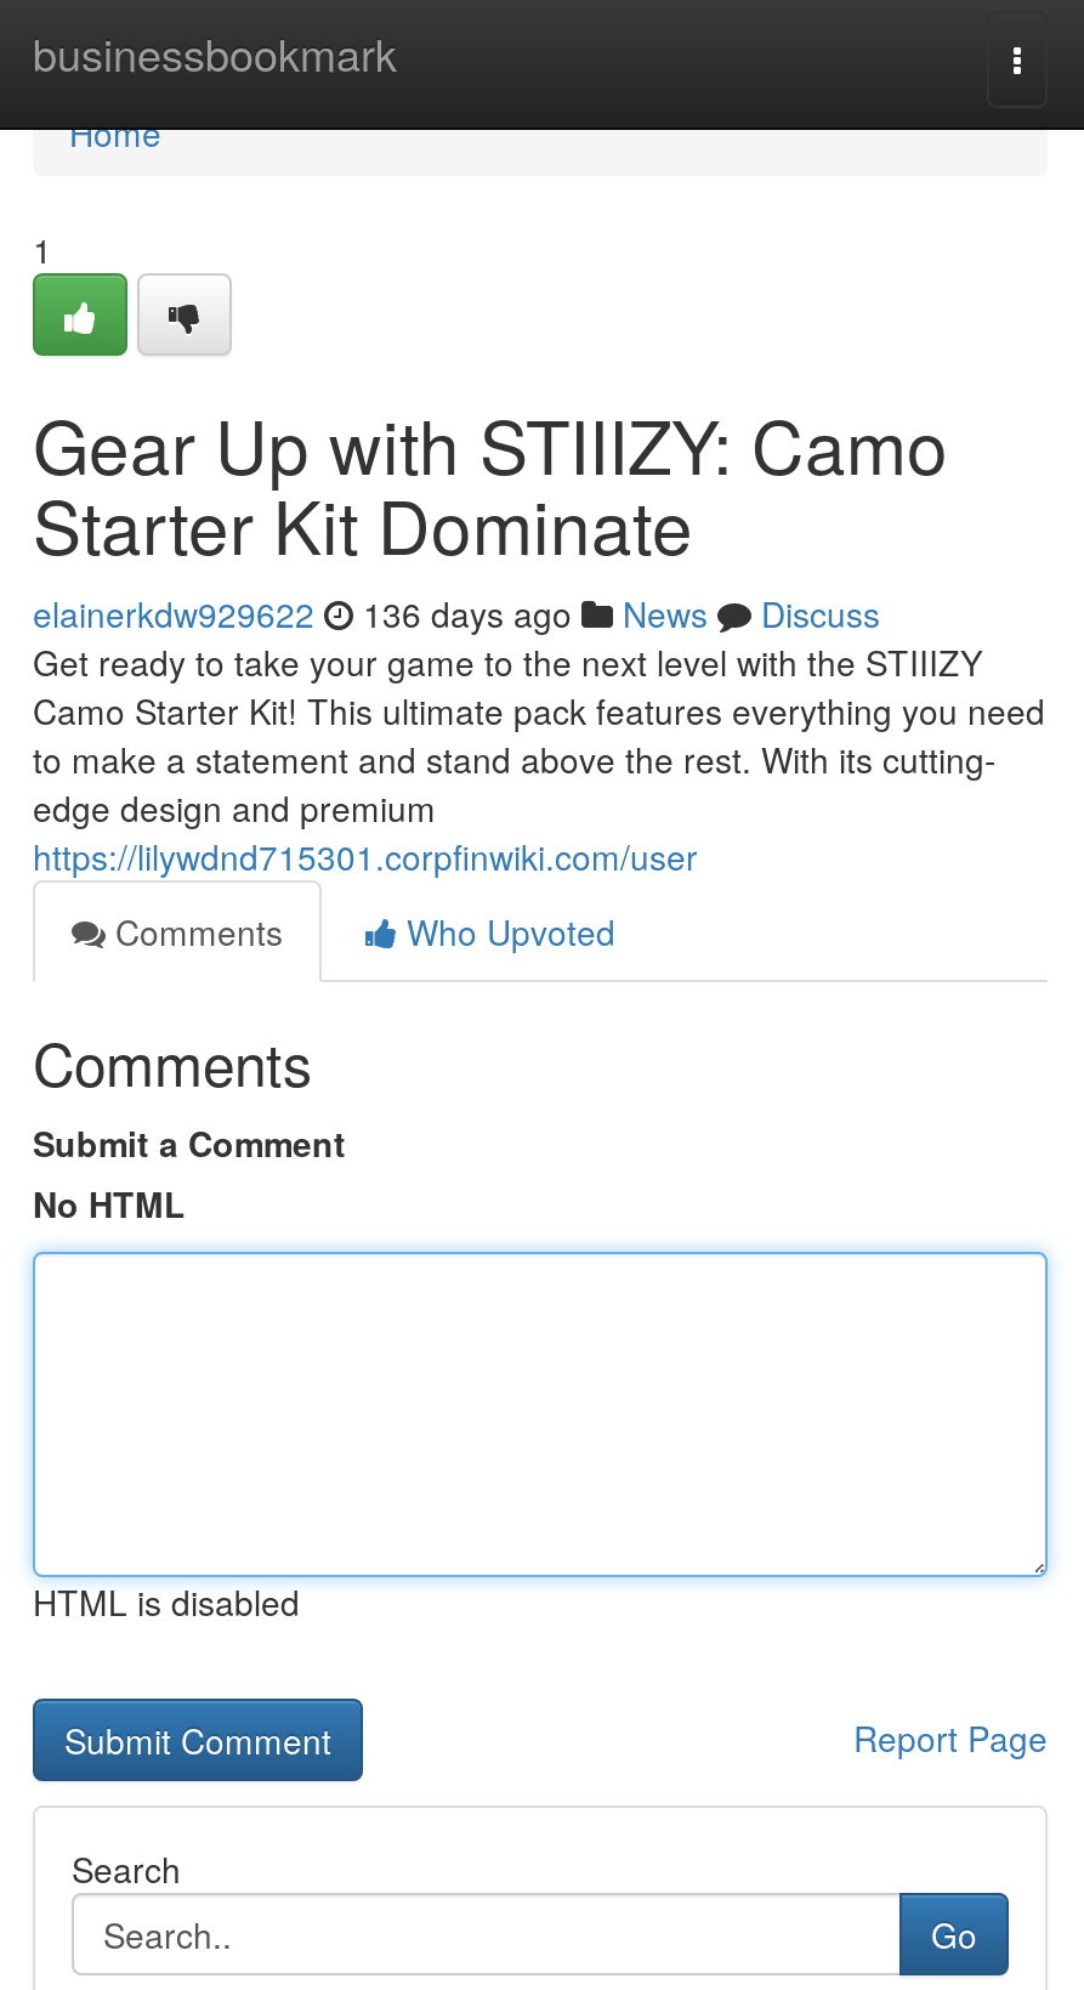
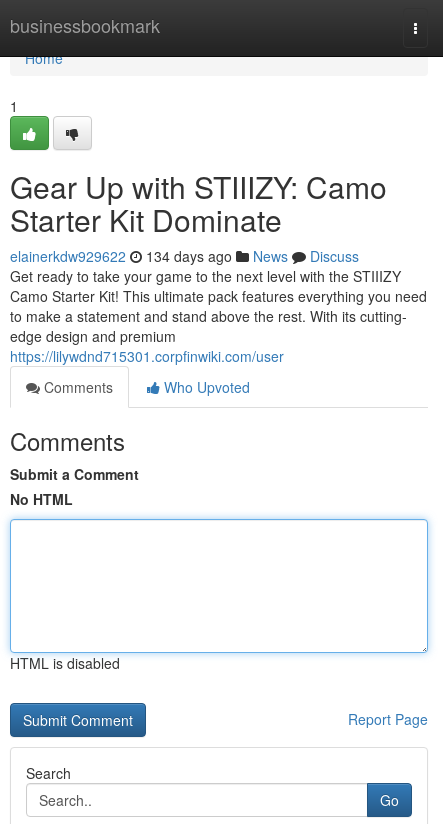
[33,589,880,637] elainerkdw929622 136 days ago News Discuss -> [10,246,359,266] elainerkdw929622 134 days ago News Discuss

